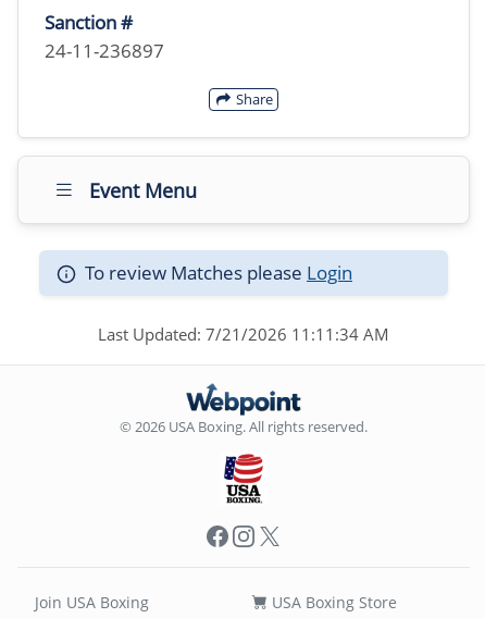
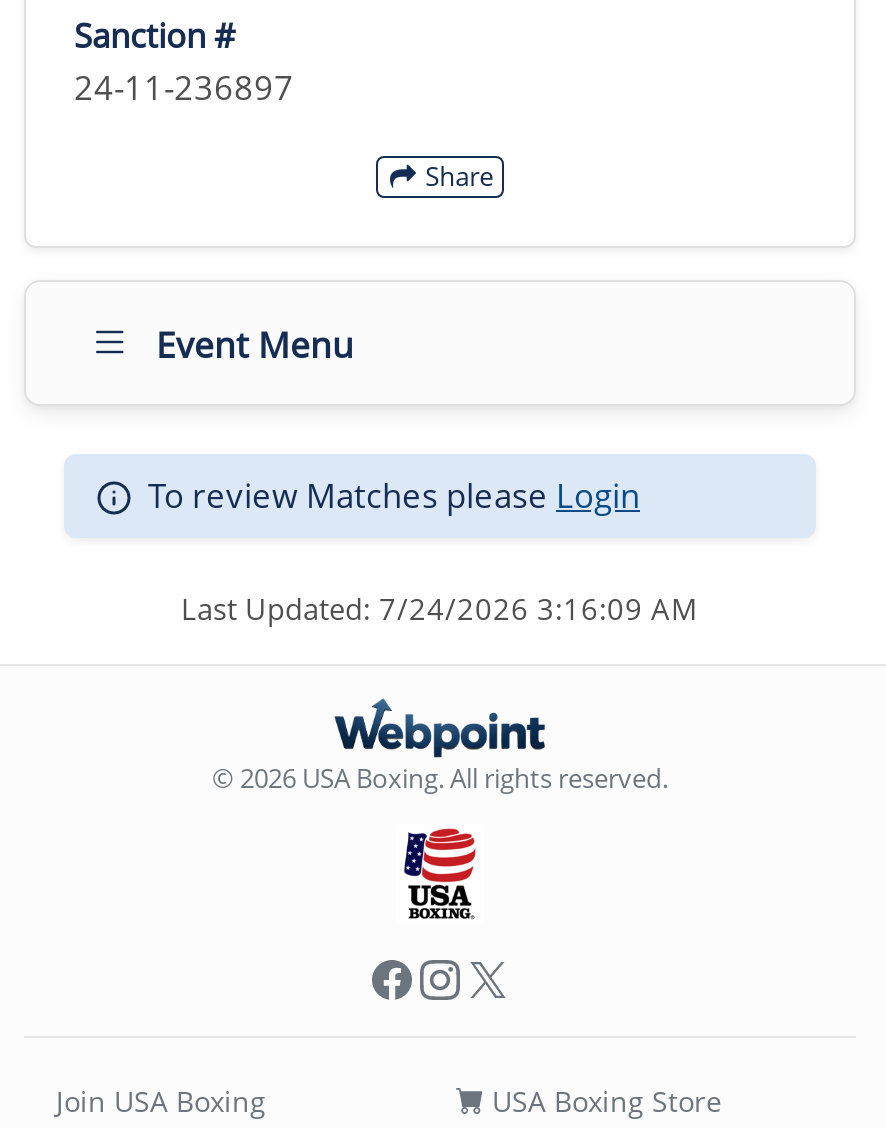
[98,323,389,344] Last Updated: 7/21/2026 11:11:34 AM -> [181,587,699,627] Last Updated: 7/24/2026 3:16:09 AM

